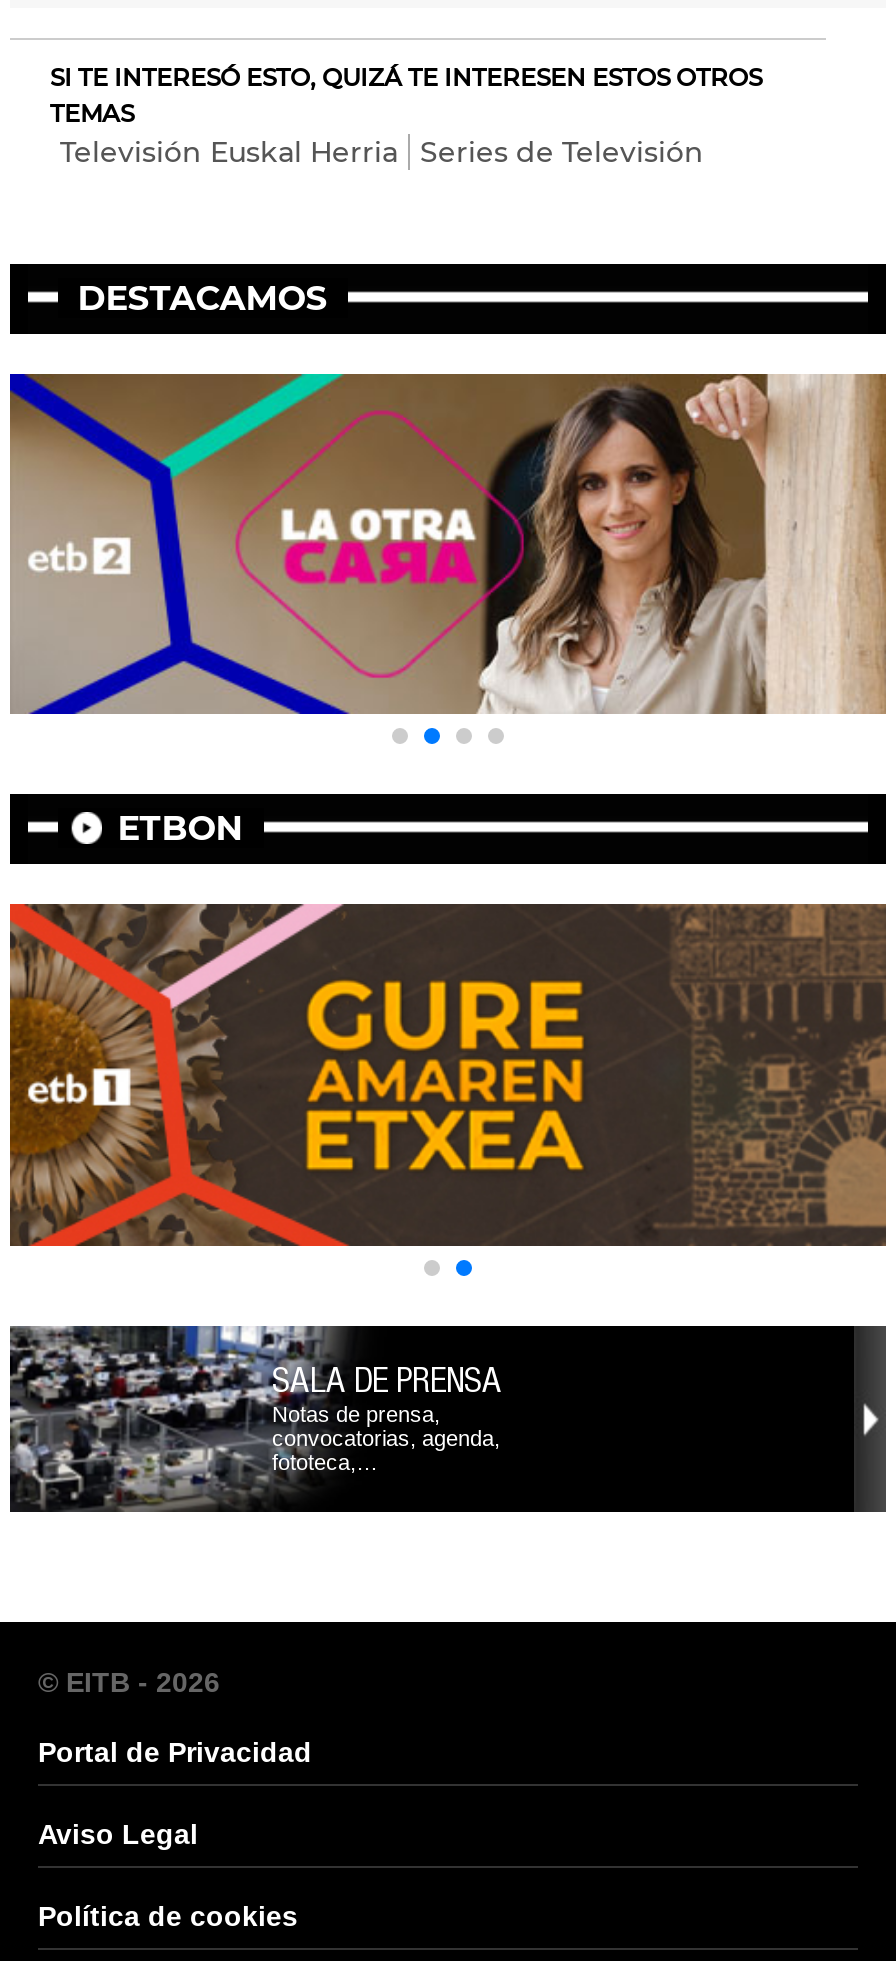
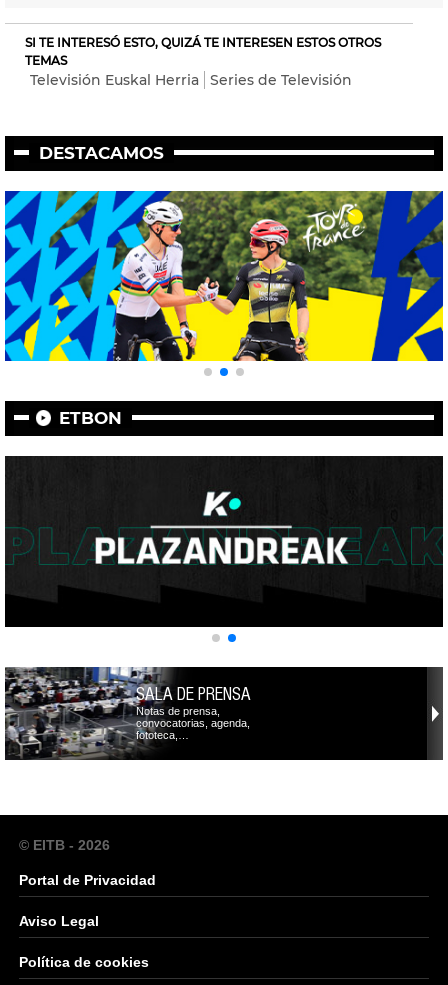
[8,372,888,746] [image] -> [4,190,444,377] [image]
[8,902,888,1248] [image] -> [4,455,444,628] [image]

